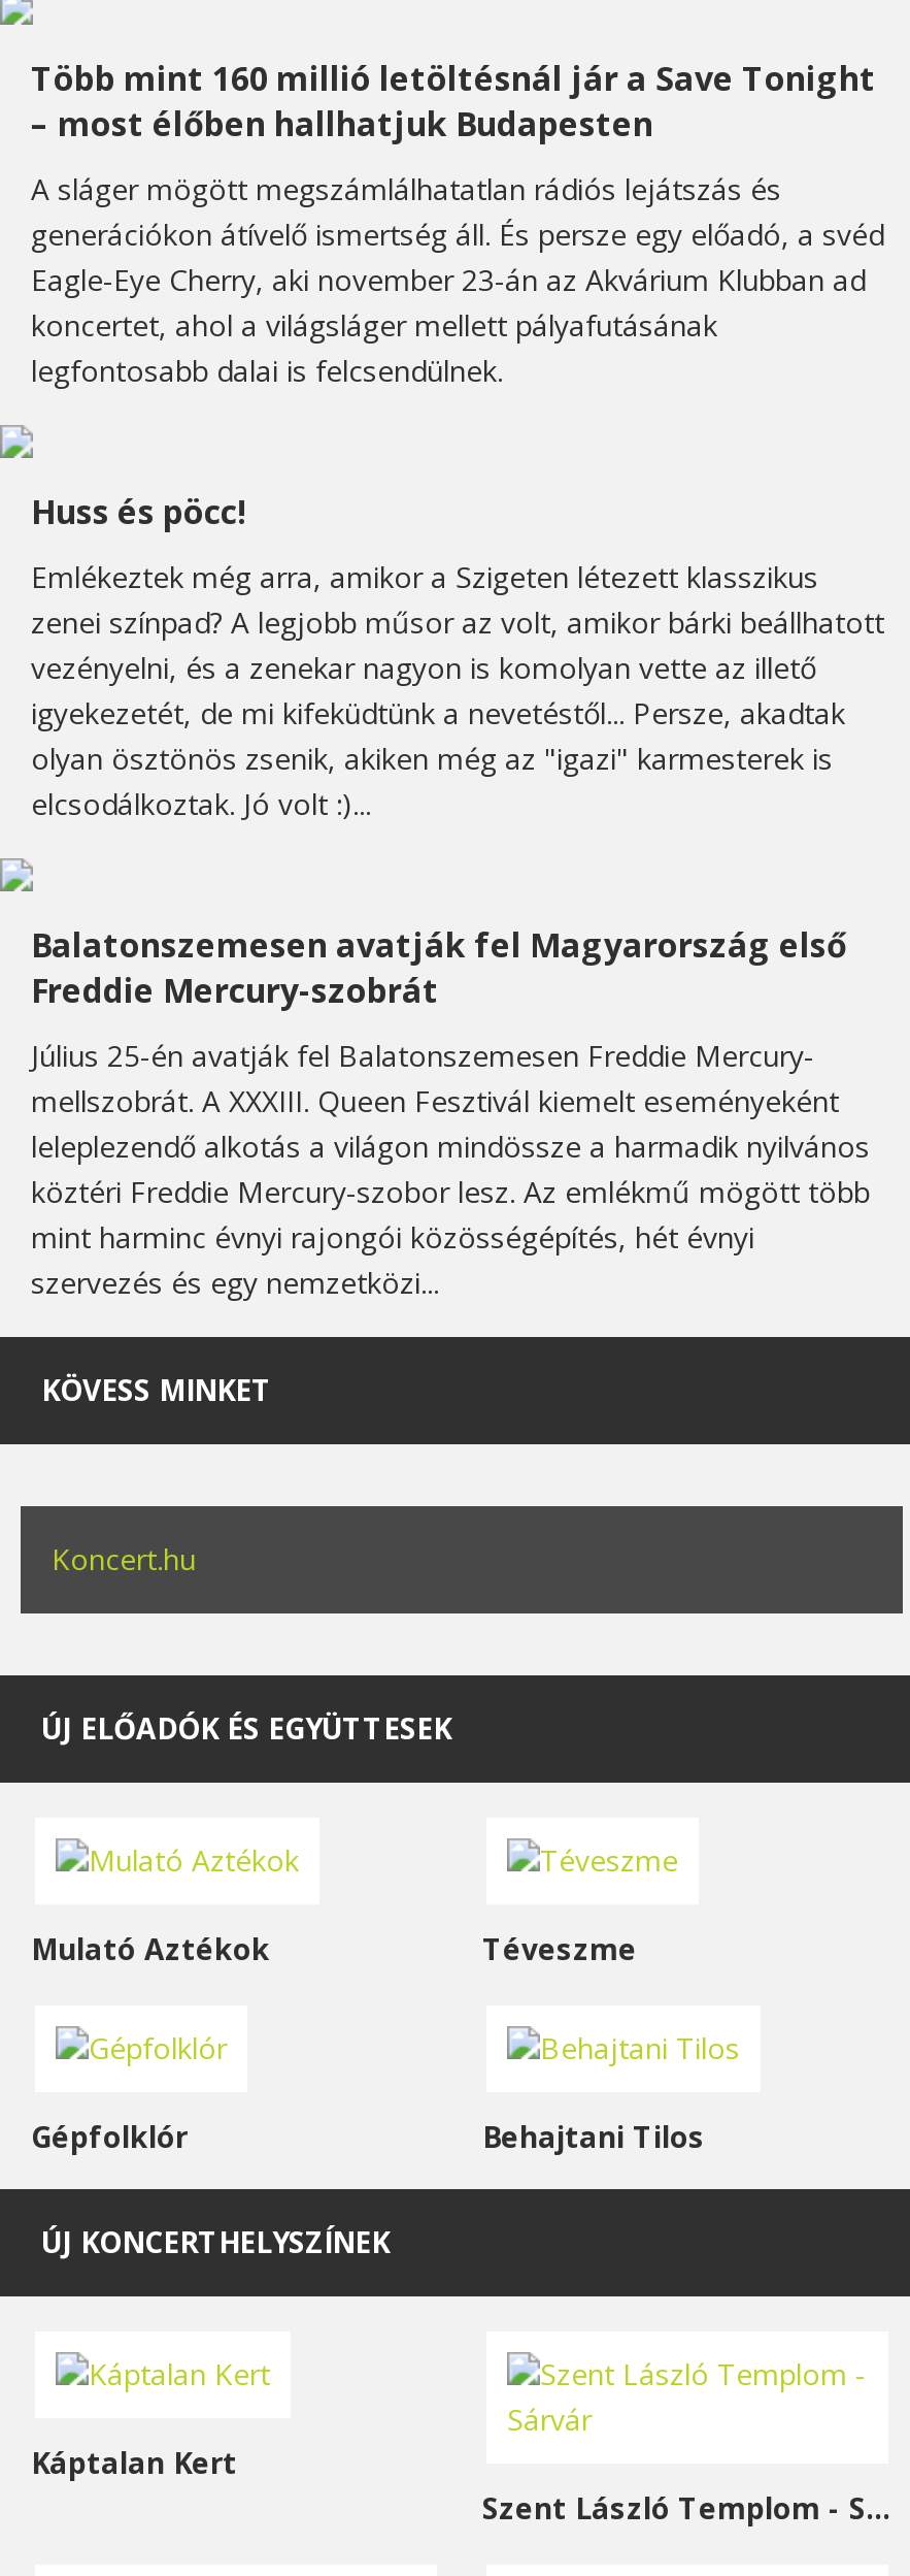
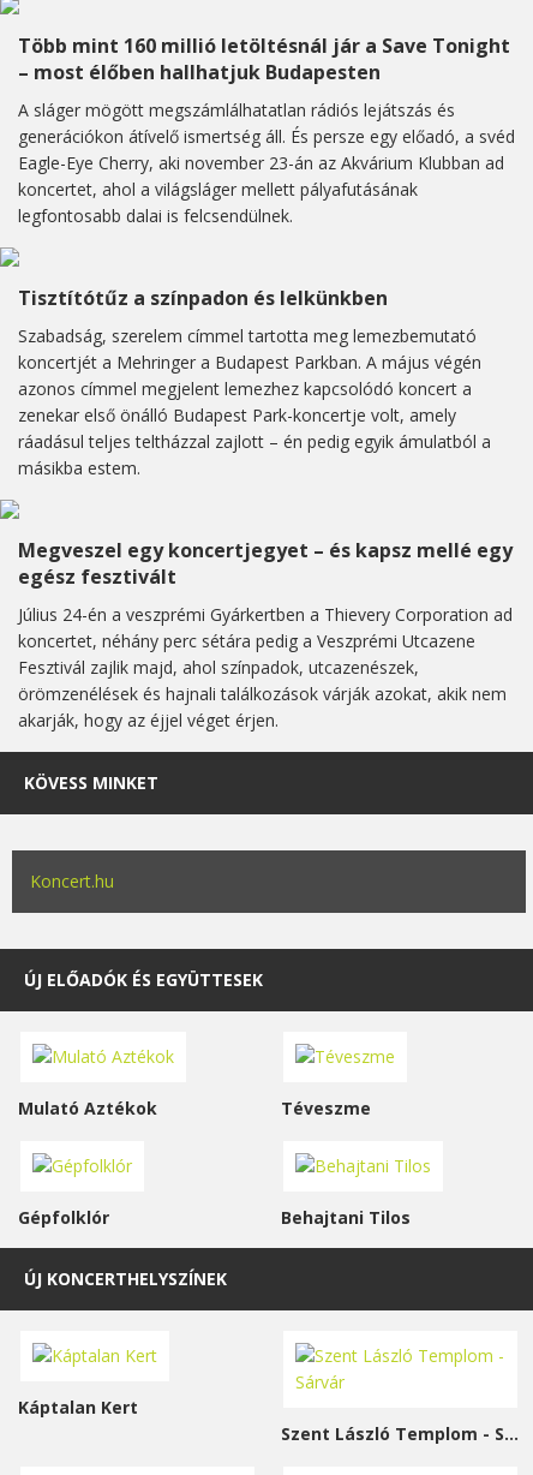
[31,488,247,534] Huss és pöcc! -> [18,284,388,311] Tisztítótűz a színpadon és lelkünkben
[31,556,884,823] Emlékeztek még arra, amikor a Szigeten létezett klasszikus | zenei színpad? A legjobb műsor az volt, amikor bárki beállhatott | vezényelni, és a zenekar nagyon is komolyan vette az illető | igyekezetét, de mi kifeküdtünk a nevetéstől... Persze, akadtak | olyan ösztönös zsenik, akiken még az "igazi" karmesterek is | elcsodálkoztak. Jó volt :)... -> [18,324,491,479] Szabadság, szerelem címmel tartotta meg lemezbemutató | koncertjét a Mehringer a Budapest Parkban. A május végén | azonos címmel megjelent lemezhez kapcsolódó koncert a | zenekar első önálló Budapest Park-koncertje volt, amely | ráadásul teljes teltházzal zajlott – én pedig egyik ámulatból a | másikba estem.
[31,922,847,1012] Balatonszemesen avatják fel Magyarország első | Freddie Mercury-szobrát -> [18,537,513,589] Megveszel egy koncertjegyet – és kapsz mellé egy | egész fesztivált
[31,1035,870,1301] Július 25-én avatják fel Balatonszemesen Freddie Mercury- | mellszobrát. A XXXIII. Queen Fesztivál kiemelt eseményeként | leleplezendő alkotás a világon mindössze a harmadik nyilvános | köztéri Freddie Mercury-szobor lesz. Az emlékmű mögött több | mint harminc évnyi rajongói közösségépítés, hét évnyi | szervezés és egy nemzetközi... -> [18,603,513,731] Július 24-én a veszprémi Gyárkertben a Thievery Corporation ad | koncertet, néhány perc sétára pedig a Veszprémi Utcazene | Fesztivál zajlik majd, ahol színpadok, utcazenészek, | örömzenélések és hajnali találkozások várják azokat, akik nem | akarják, hogy az éjjel véget érjen.

